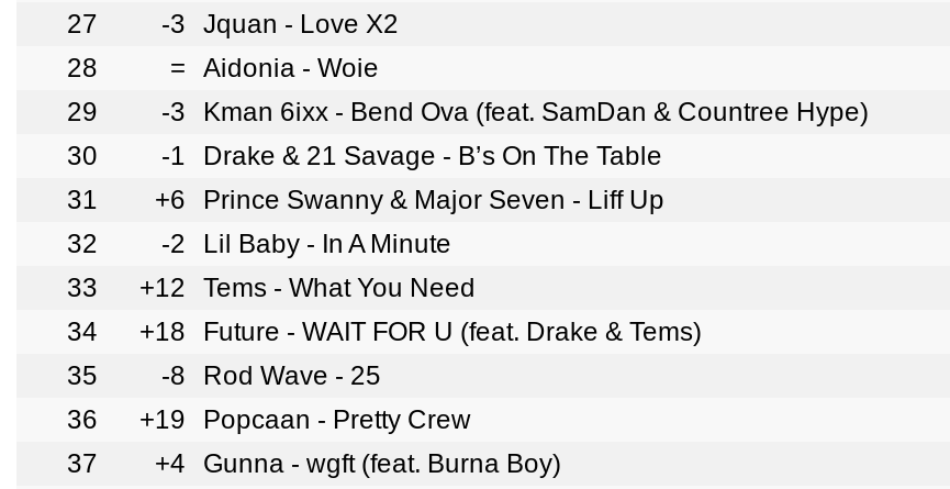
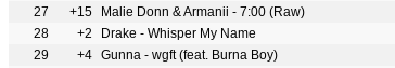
[161,9,399,40] -3 Jquan - Love X2 -> [69,4,305,19] +15 Malie Donn & Armanii - 7:00 (Raw)
[170,53,379,84] = Aidonia - Woie -> [77,26,256,41] +2 Drake - Whisper My Name
[67,97,869,479] -3 Kman 6ixx - Bend Ova (feat. SamDan & Countree Hype) | 30 | -1 Drake & 21 Savage - B’s On The Table | 31 | +6 Prince Swanny & Major Seven - Liff Up | 32 | -2 Lil Baby - In A Minute | 33 | +12 Tems - What You Need | 34 | +18 Future - WAIT FOR U (feat. Drake & Tems) | 35 | -8 Rod Wave - 25 | 36 | +19 Popcaan - Pretty Crew | 37 -> none

